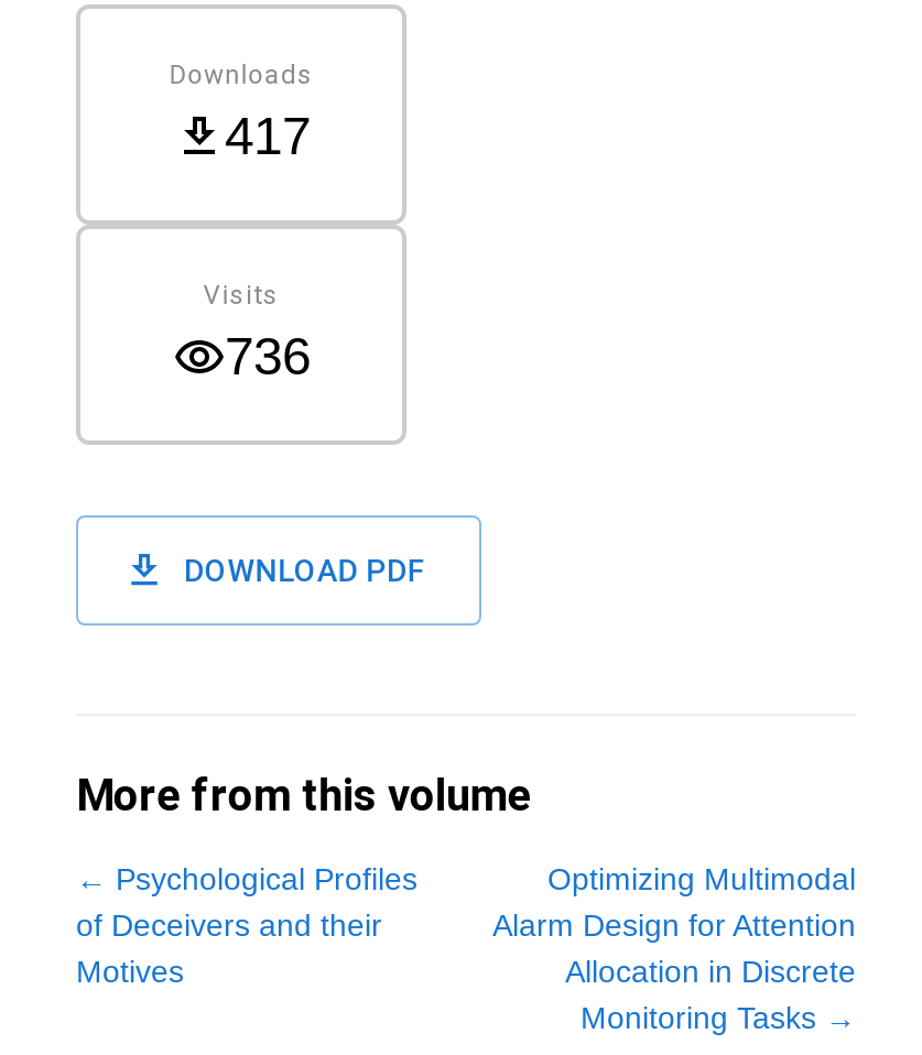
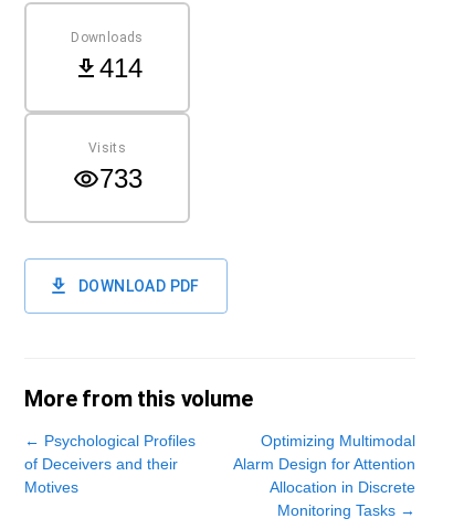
[225,105,311,164] 417 -> [99,52,142,82] 414
[225,325,311,384] 736 -> [99,163,142,193] 733

